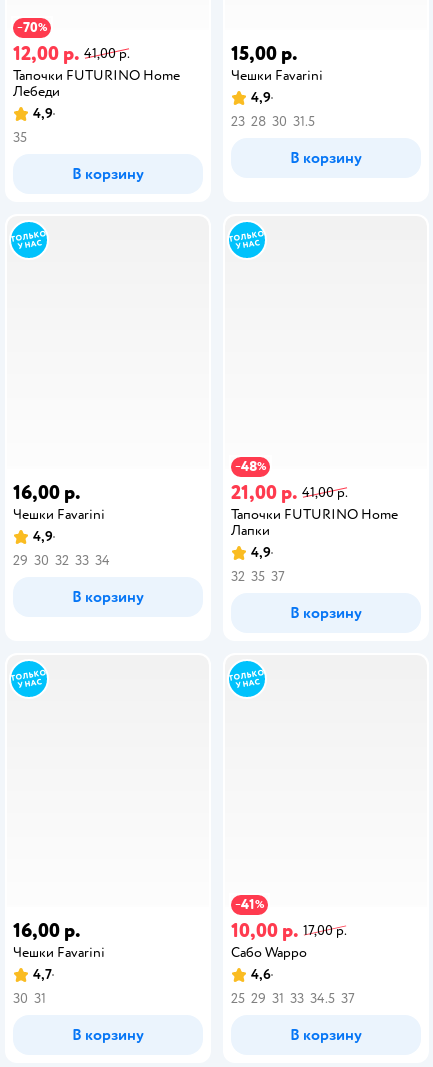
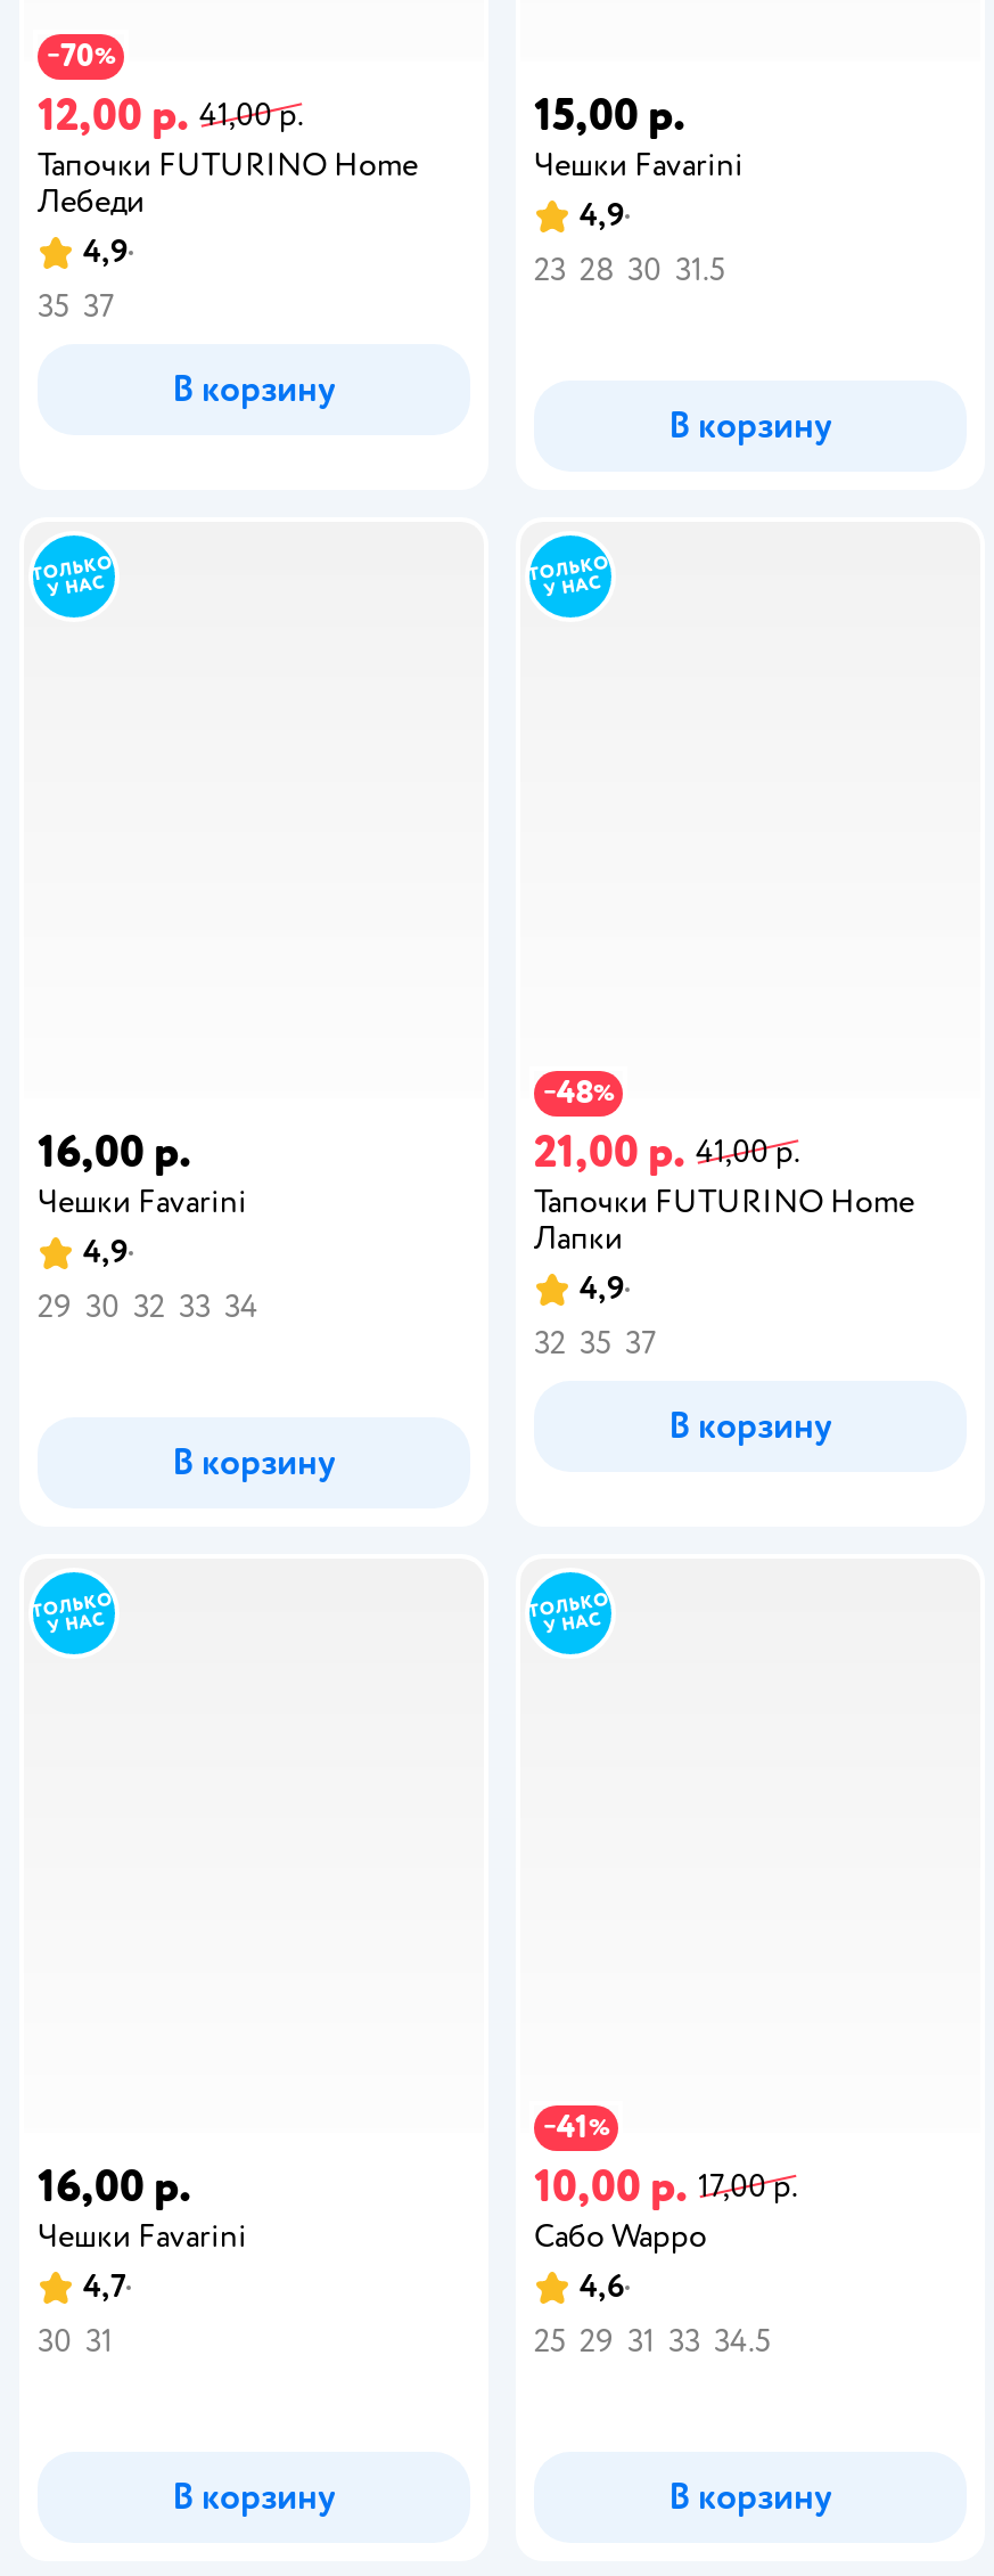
[13,129,27,146] 35 -> [38,287,115,326] 35 37
[231,990,355,1007] 25 29 31 33 34.5 37 -> [534,2322,771,2361] 25 29 31 33 34.5

